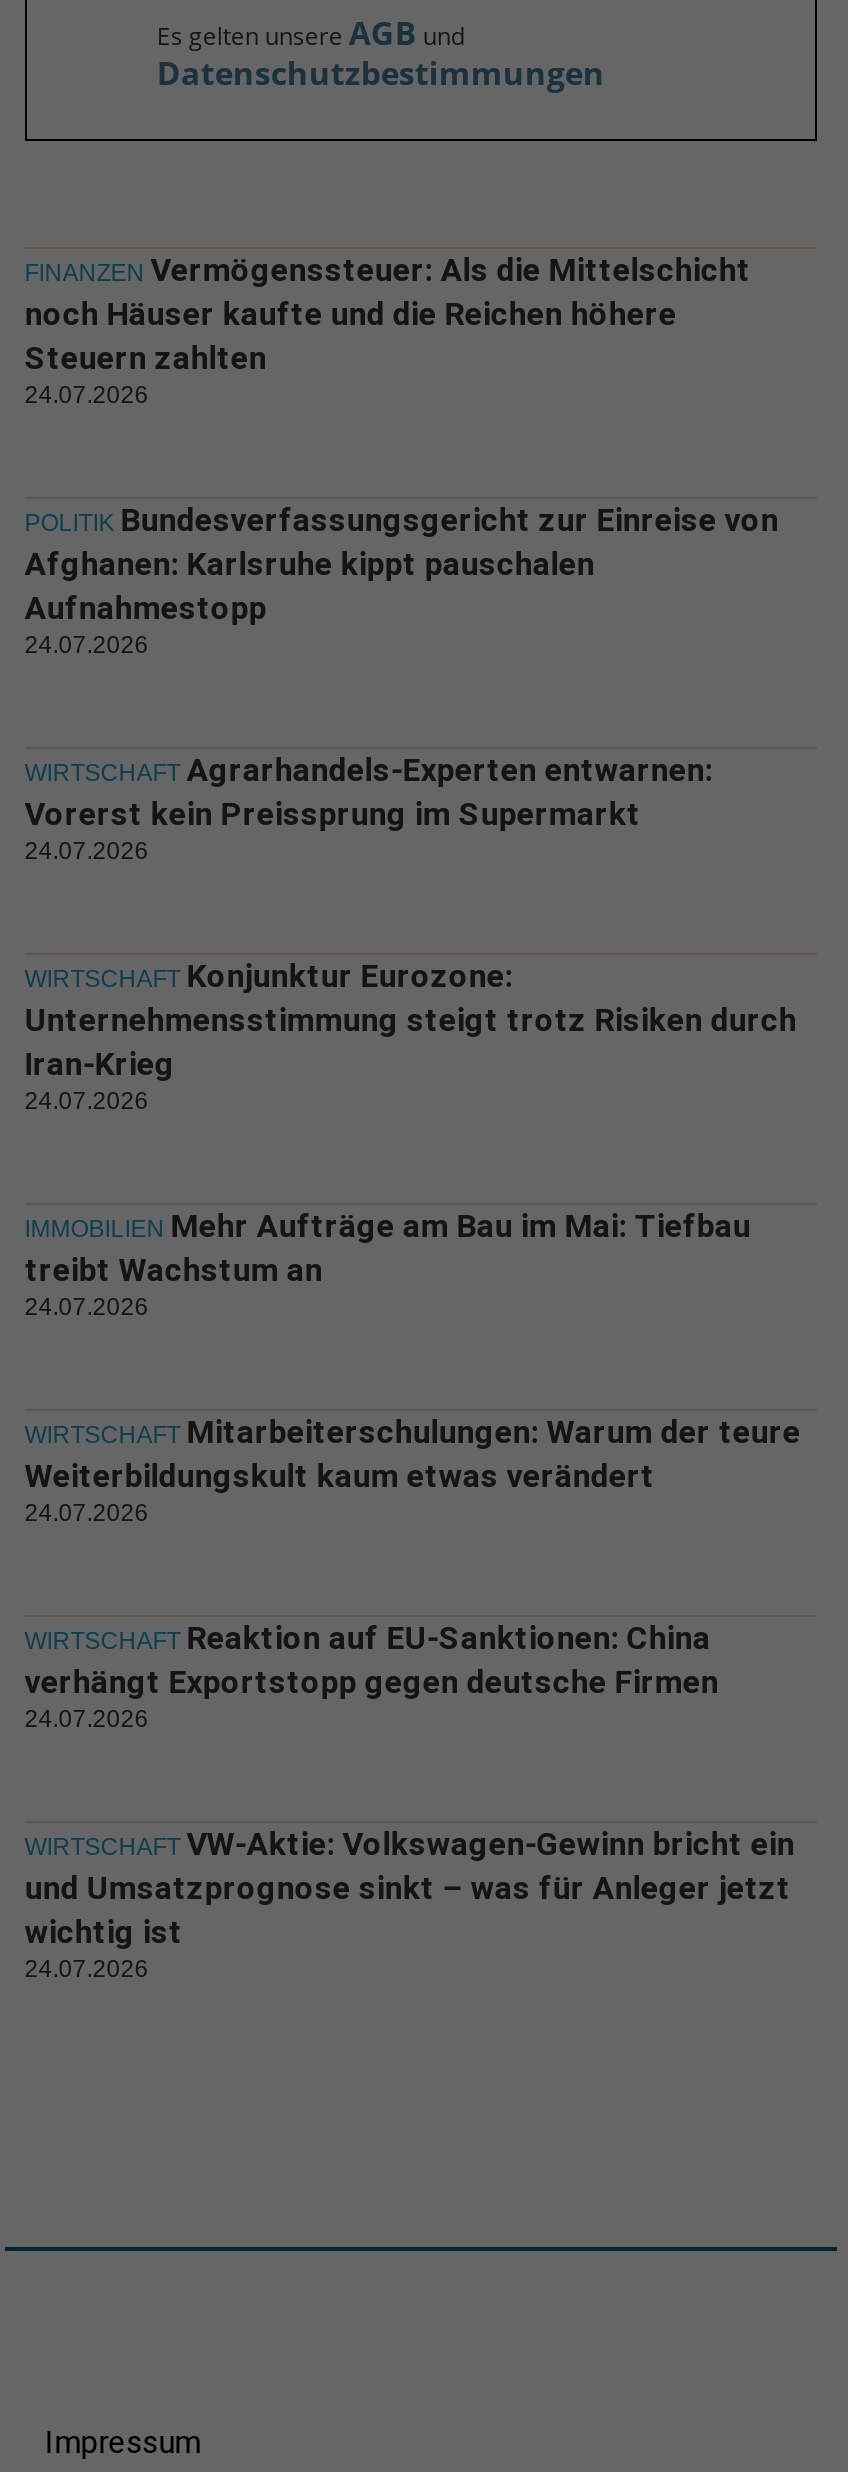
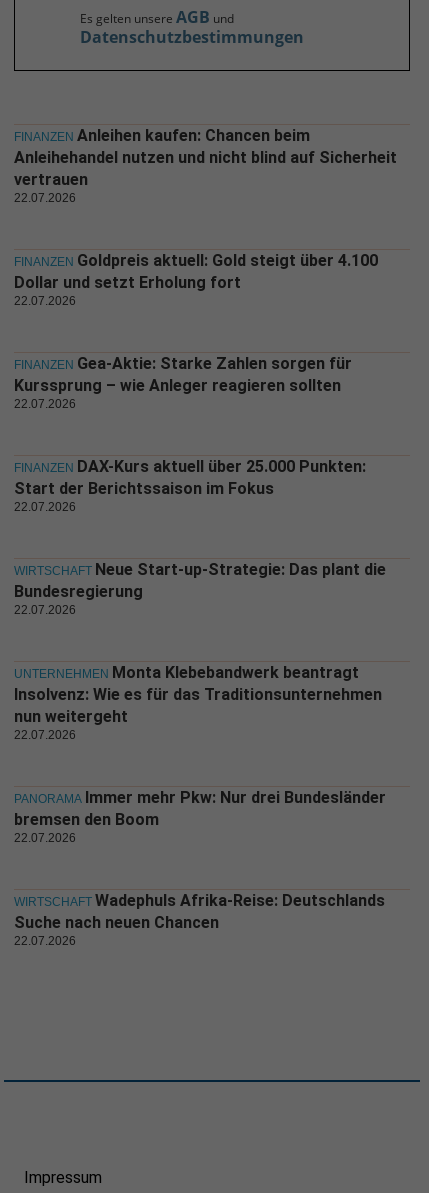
[24,251,750,409] FINANZEN Vermögenssteuer: Als die Mittelschicht | noch Häuser kaufte und die Reichen höhere | Steuern zahlten | 24.07.2026 -> [14,126,397,205] FINANZEN Anleihen kaufen: Chancen beim | Anleihehandel nutzen und nicht blind auf Sicherheit | vertrauen | 22.07.2026
[24,501,778,659] POLITIK Bundesverfassungsgericht zur Einreise von | Afghanen: Karlsruhe kippt pauschalen | Aufnahmestopp | 24.07.2026 -> [14,251,378,308] FINANZEN Goldpreis aktuell: Gold steigt über 4.100 | Dollar und setzt Erholung fort | 22.07.2026
[24,751,712,865] WIRTSCHAFT Agrarhandels-Experten entwarnen: | Vorerst kein Preissprung im Supermarkt | 24.07.2026 -> [14,354,352,411] FINANZEN Gea-Aktie: Starke Zahlen sorgen für | Kurssprung – wie Anleger reagieren sollten | 22.07.2026
[24,957,796,1115] WIRTSCHAFT Konjunktur Eurozone: | Unternehmensstimmung steigt trotz Risiken durch | Iran-Krieg | 24.07.2026 -> [14,457,366,514] FINANZEN DAX-Kurs aktuell über 25.000 Punkten: | Start der Berichtssaison im Fokus | 22.07.2026
[24,1207,750,1321] IMMOBILIEN Mehr Aufträge am Bau im Mai: Tiefbau | treibt Wachstum an | 24.07.2026 -> [14,560,386,617] WIRTSCHAFT Neue Start-up-Strategie: Das plant die | Bundesregierung | 22.07.2026
[24,1413,800,1527] WIRTSCHAFT Mitarbeiterschulungen: Warum der teure | Weiterbildungskult kaum etwas verändert | 24.07.2026 -> [14,663,382,742] UNTERNEHMEN Monta Klebebandwerk beantragt | Insolvenz: Wie es für das Traditionsunternehmen | nun weitergeht | 22.07.2026
[24,1619,718,1733] WIRTSCHAFT Reaktion auf EU-Sanktionen: China | verhängt Exportstopp gegen deutsche Firmen | 24.07.2026 -> [14,788,386,845] PANORAMA Immer mehr Pkw: Nur drei Bundesländer | bremsen den Boom | 22.07.2026
[24,1825,794,1983] WIRTSCHAFT VW-Aktie: Volkswagen-Gewinn bricht ein | und Umsatzprognose sinkt – was für Anleger jetzt | wichtig ist | 24.07.2026 -> [14,891,385,948] WIRTSCHAFT Wadephuls Afrika-Reise: Deutschlands | Suche nach neuen Chancen | 22.07.2026

